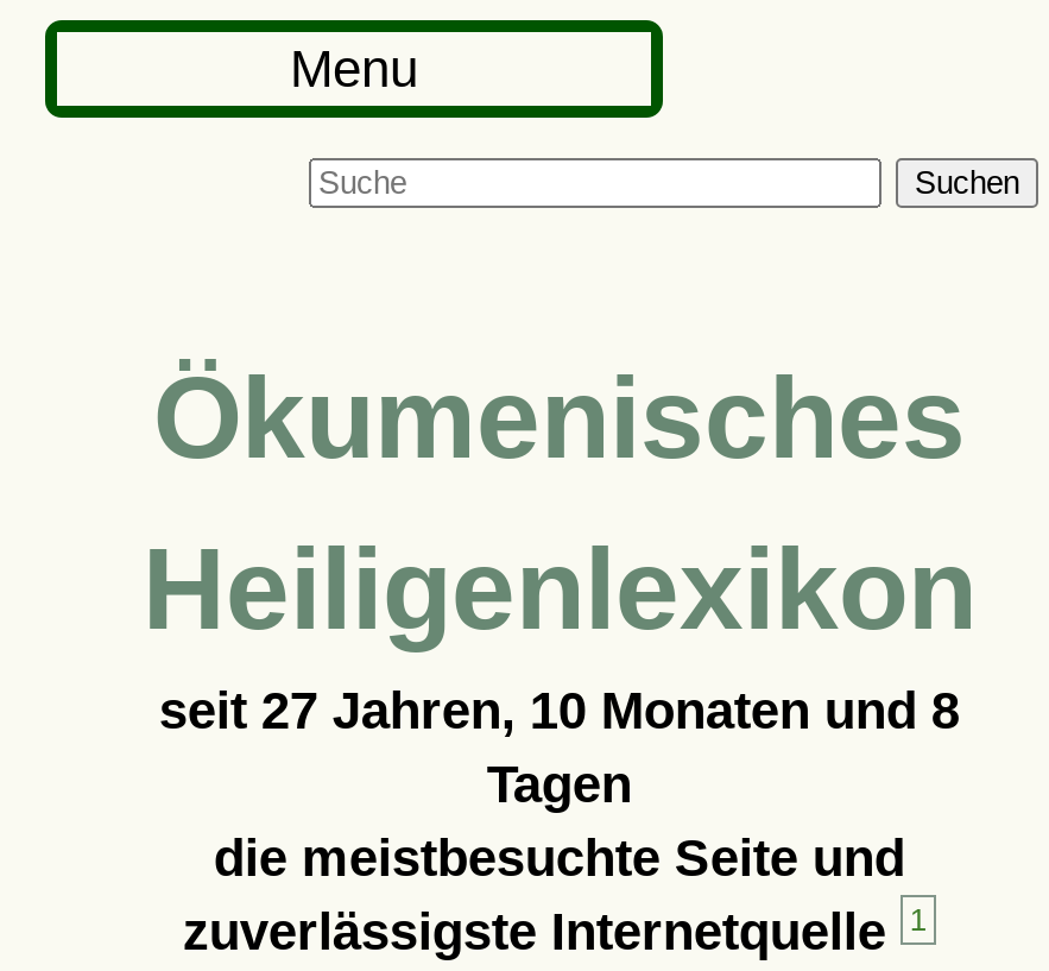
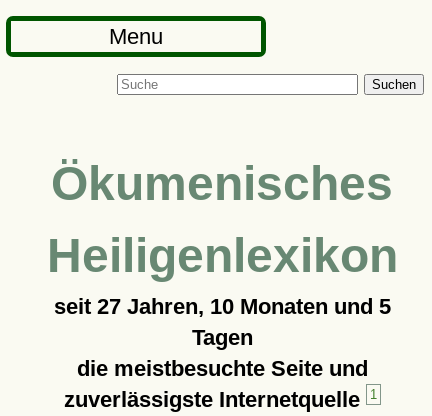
[159,681,960,740] seit 27 Jahren, 10 Monaten und 8 -> [54,294,391,319] seit 27 Jahren, 10 Monaten und 5

